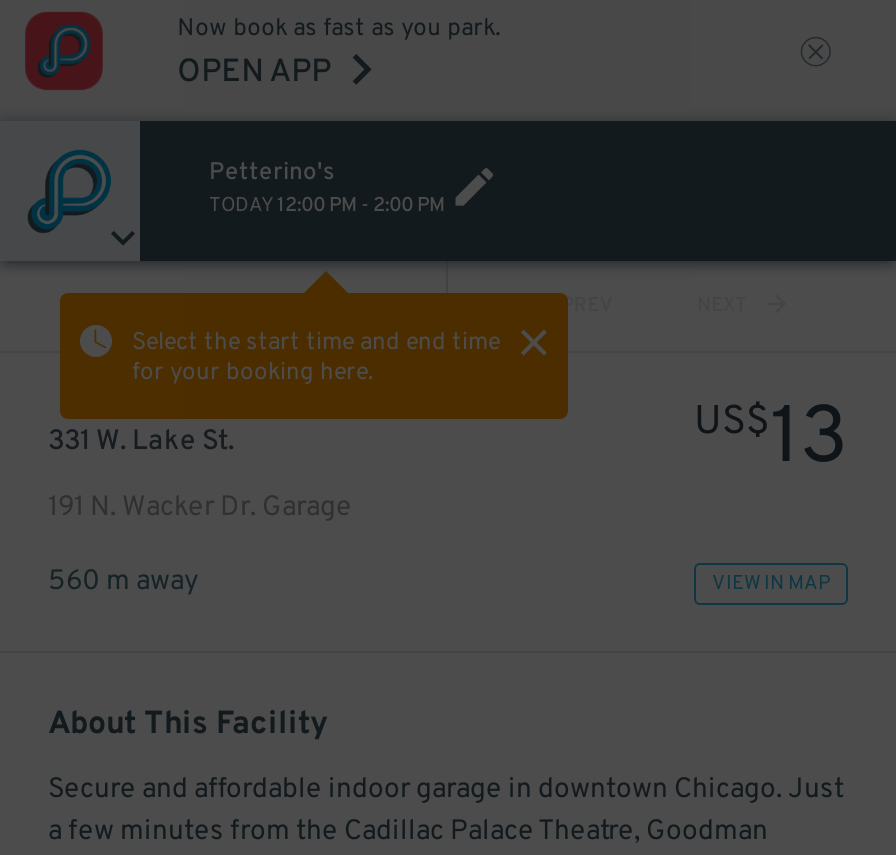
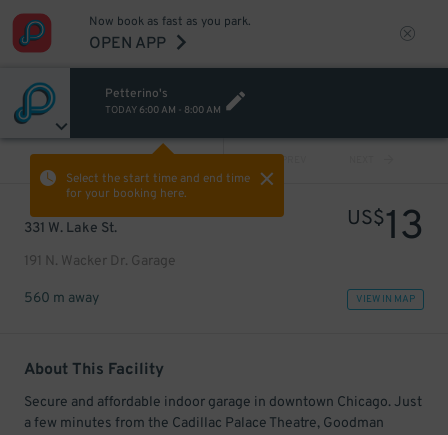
[209,193,445,219] TODAY 12:00 PM - 2:00 PM -> [104,104,220,117] TODAY 6:00 AM - 8:00 AM

